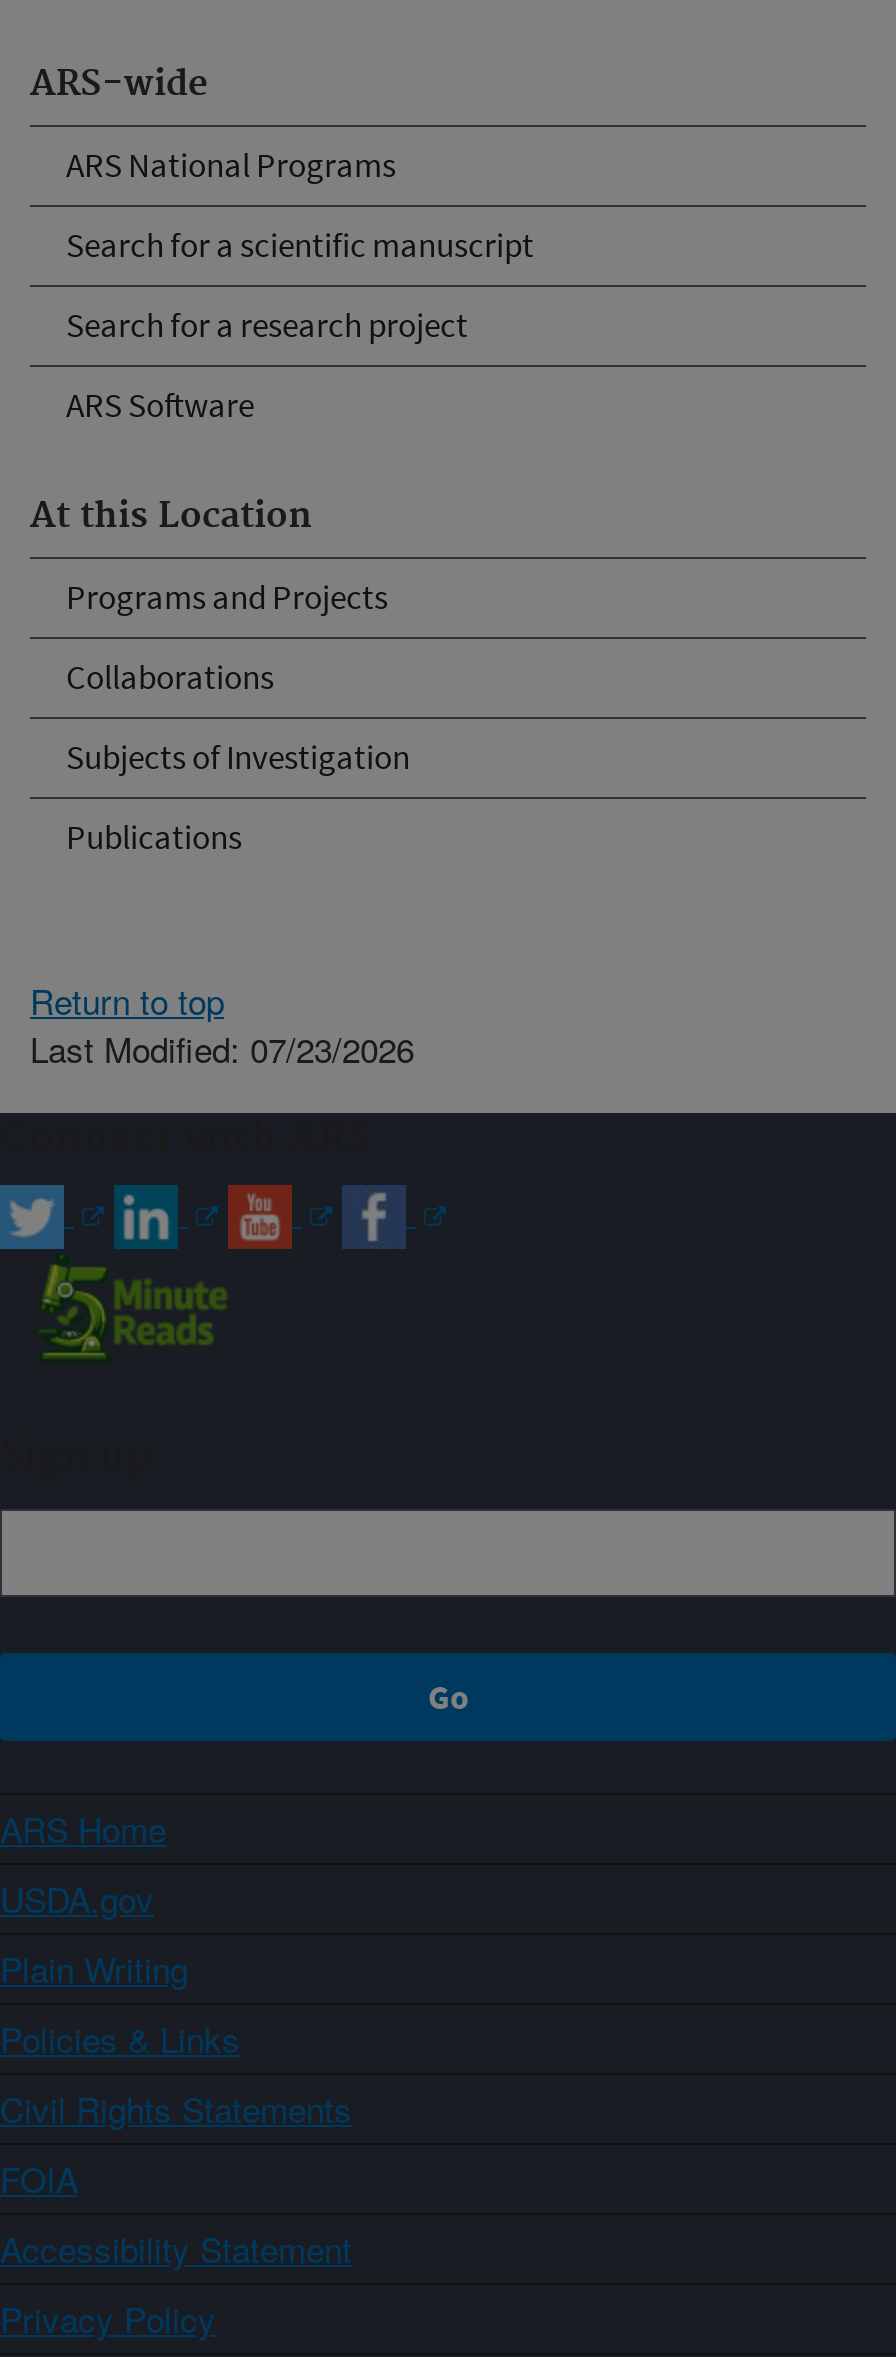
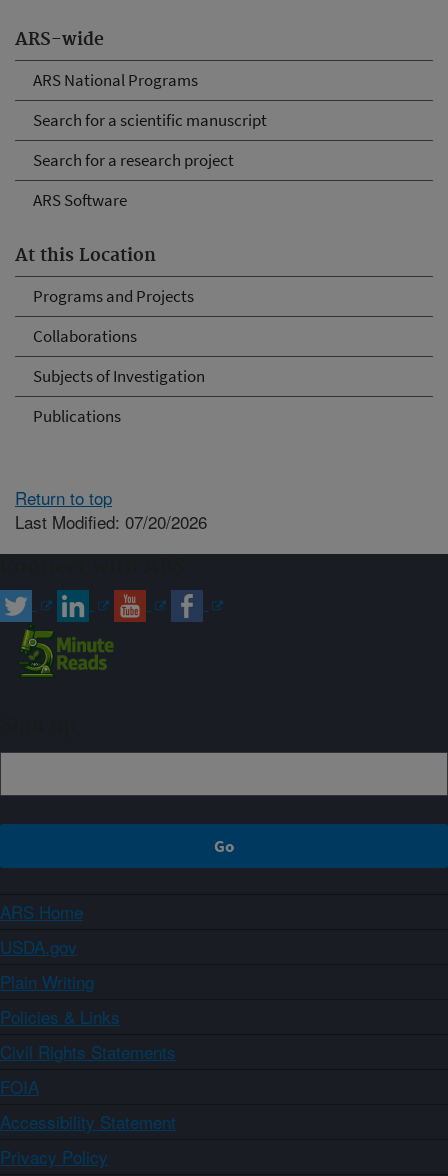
[30,1022,414,1072] Last Modified: 07/23/2026 -> [15,508,207,533] Last Modified: 07/20/2026

